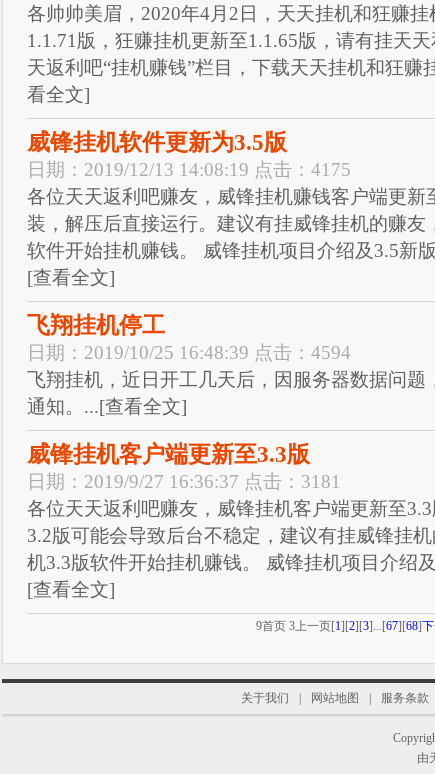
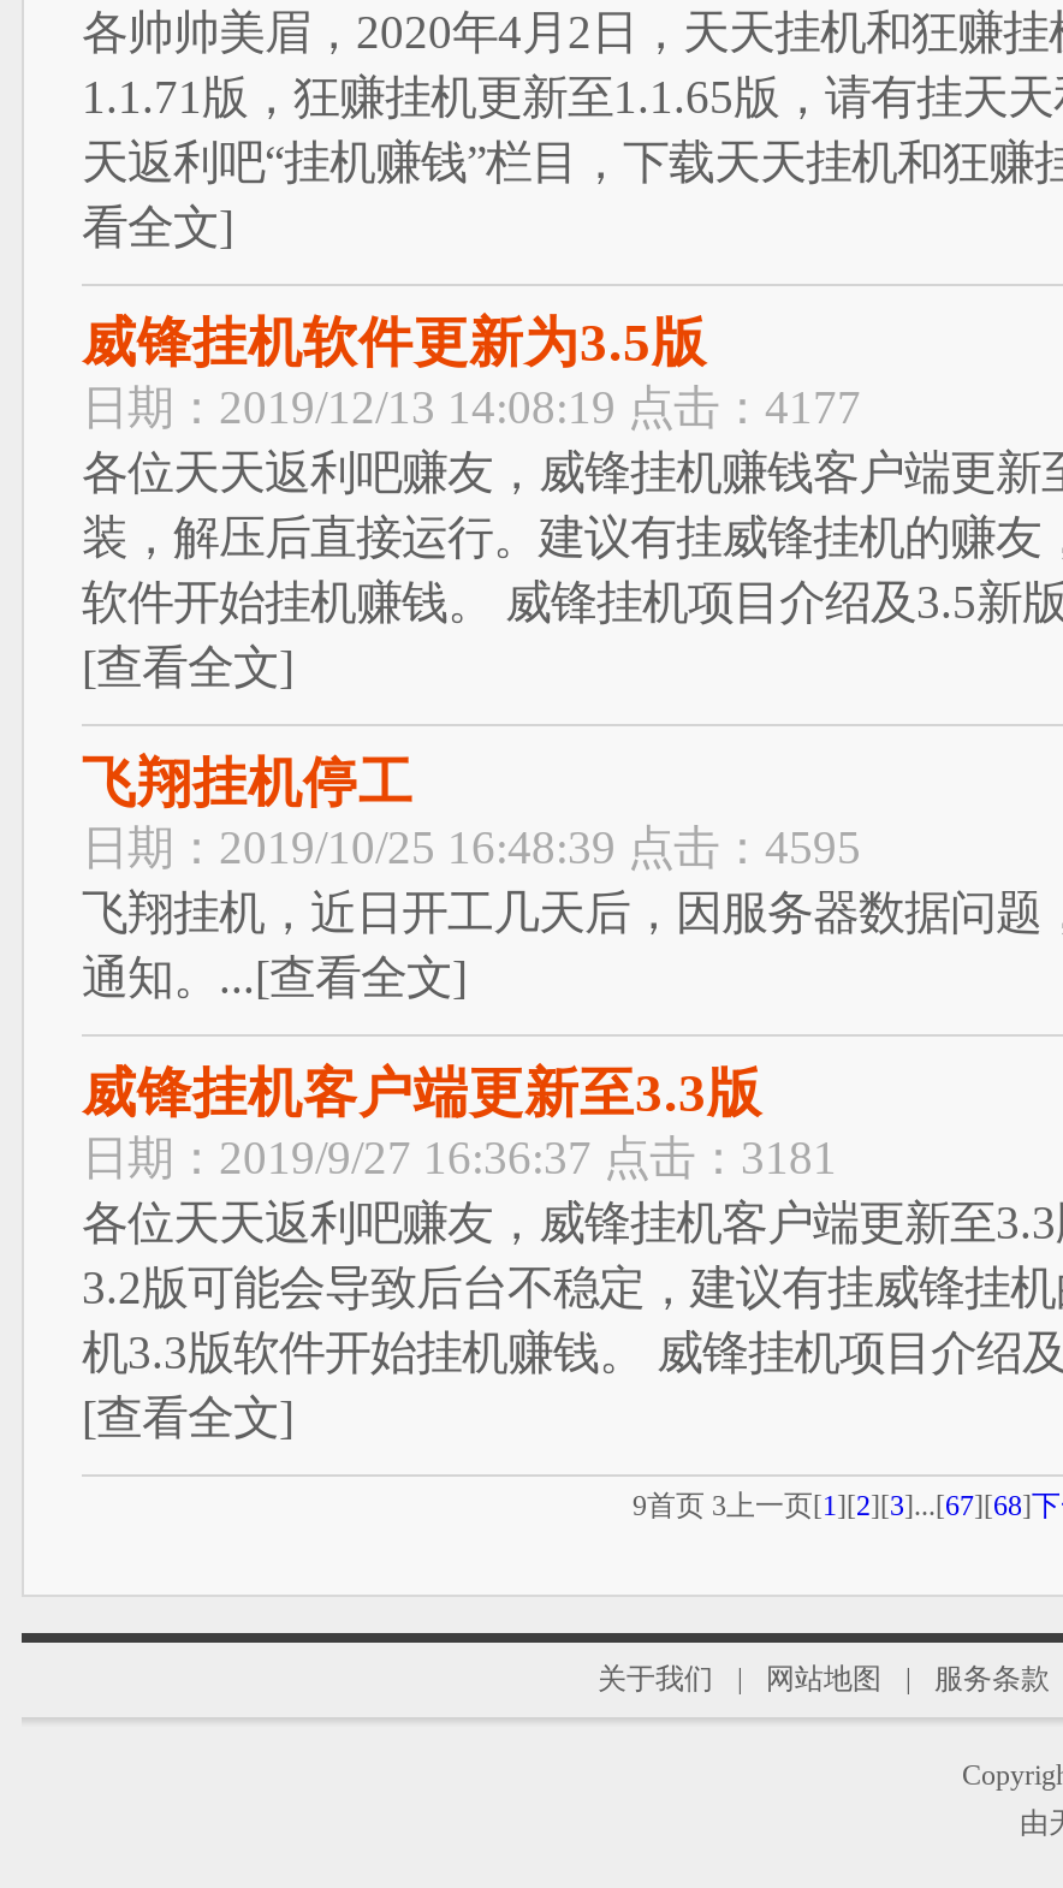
[27,159,351,180] 日期：2019/12/13 14:08:19 点击：4175 -> [82,382,861,433] 日期：2019/12/13 14:08:19 点击：4177
[27,342,351,363] 日期：2019/10/25 16:48:39 点击：4594 -> [82,823,861,873] 日期：2019/10/25 16:48:39 点击：4595

